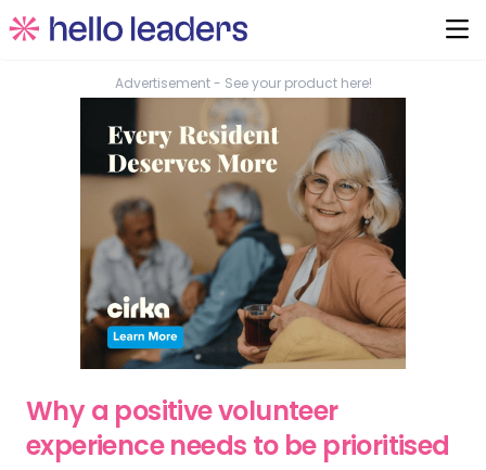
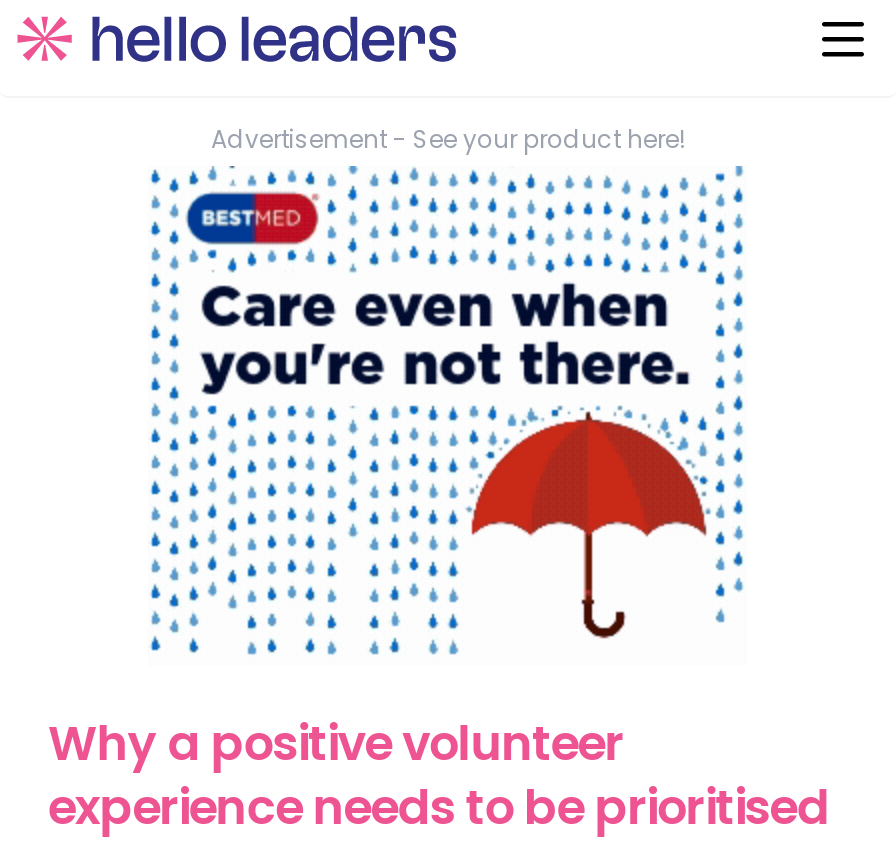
[79,97,407,370] [image] -> [148,164,748,666] [image]

